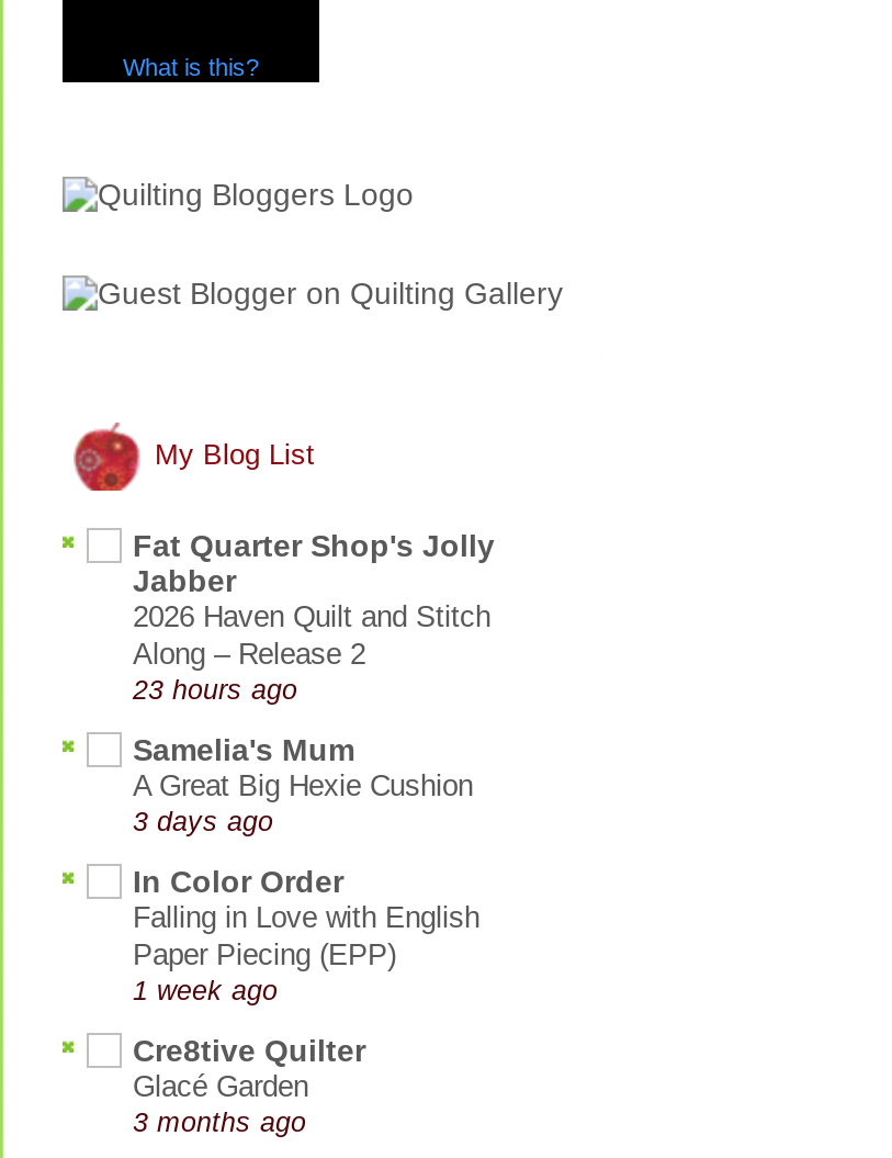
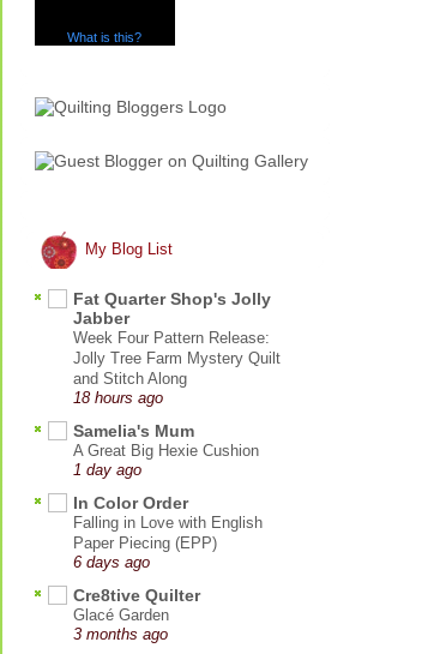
[133,601,490,707] 2026 Haven Quilt and Stitch | Along – Release 2 | 23 hours ago -> [73,329,281,407] Week Four Pattern Release: | Jolly Tree Farm Mystery Quilt | and Stitch Along | 18 hours ago
[133,807,273,838] 3 days ago -> [73,462,141,479] 1 day ago
[133,976,278,1007] 1 week ago -> [73,554,150,571] 6 days ago

